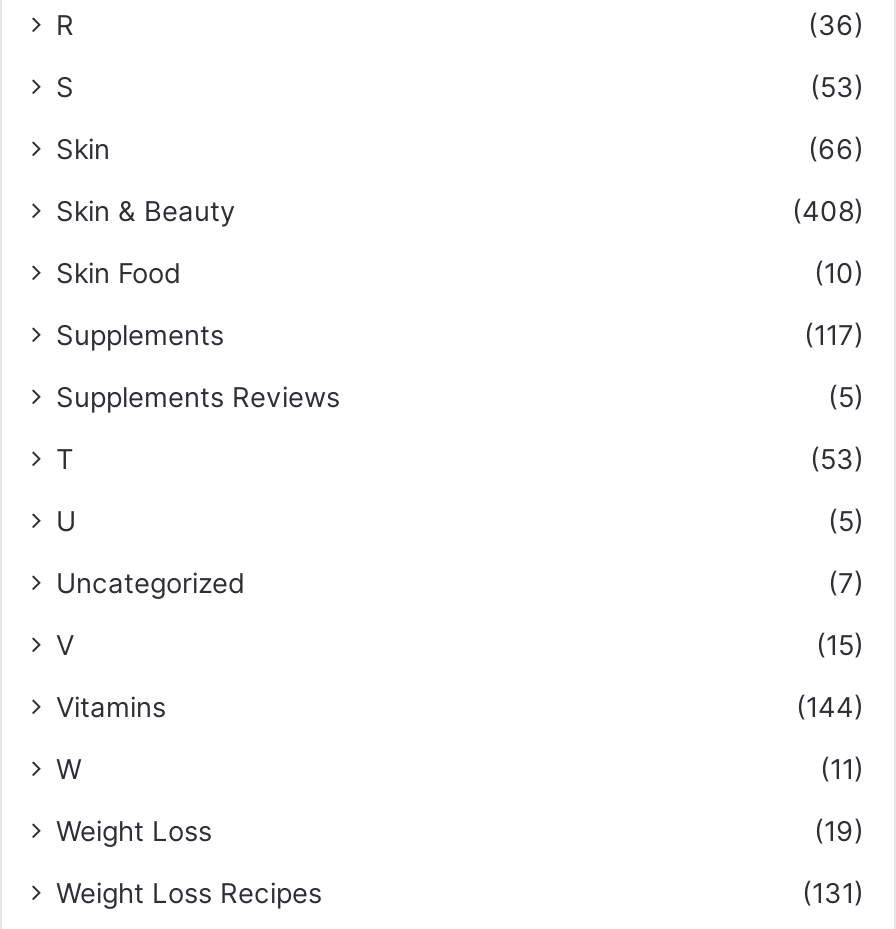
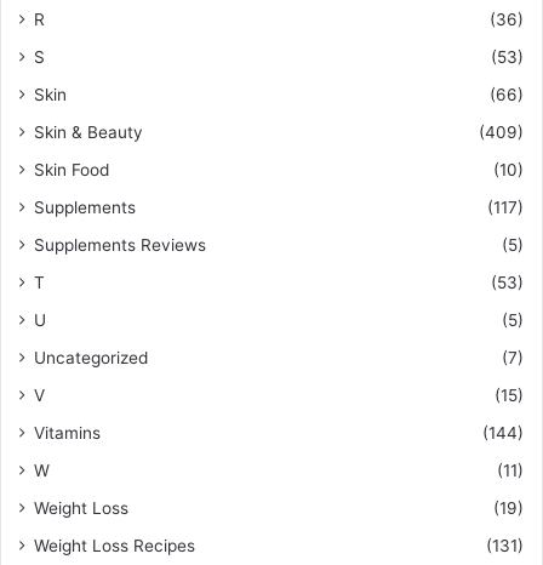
[792,194,864,226] (408) -> [479,122,524,141] (409)

